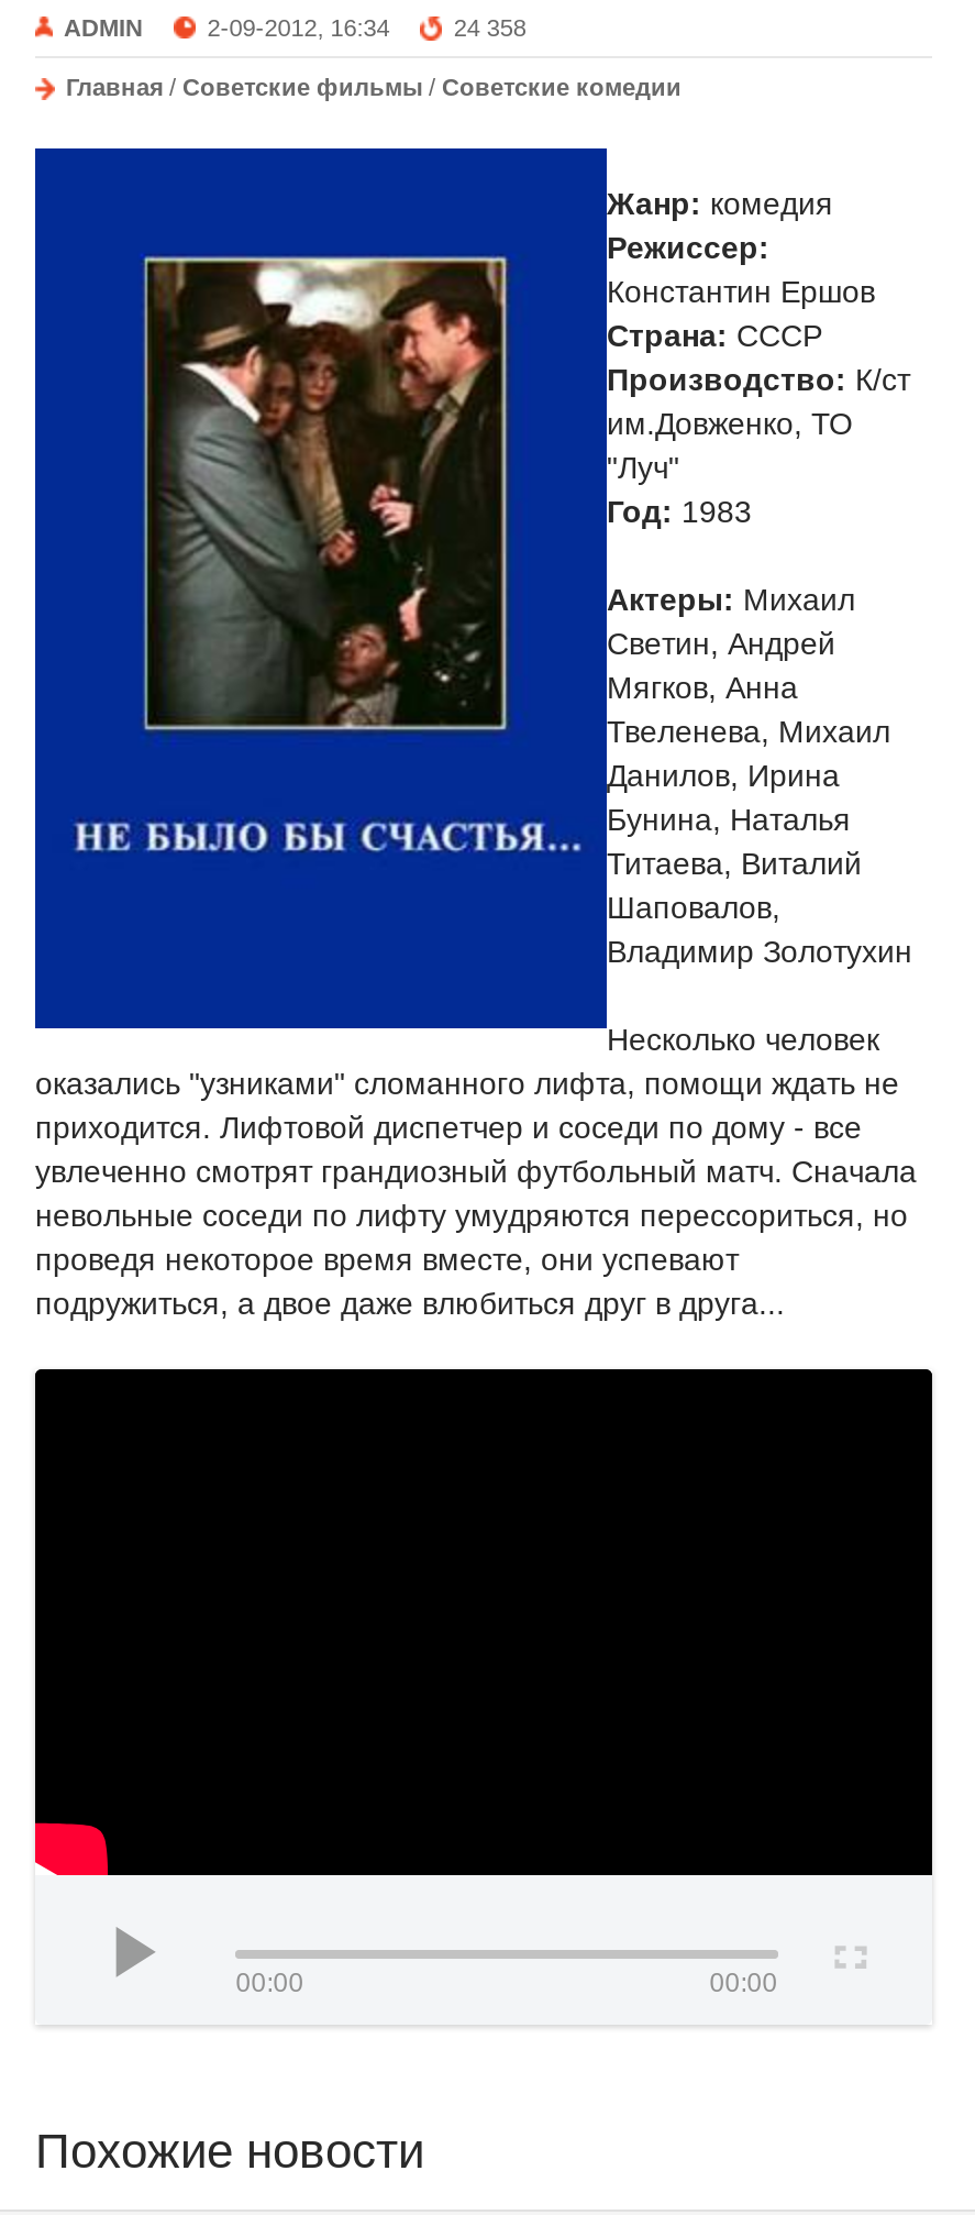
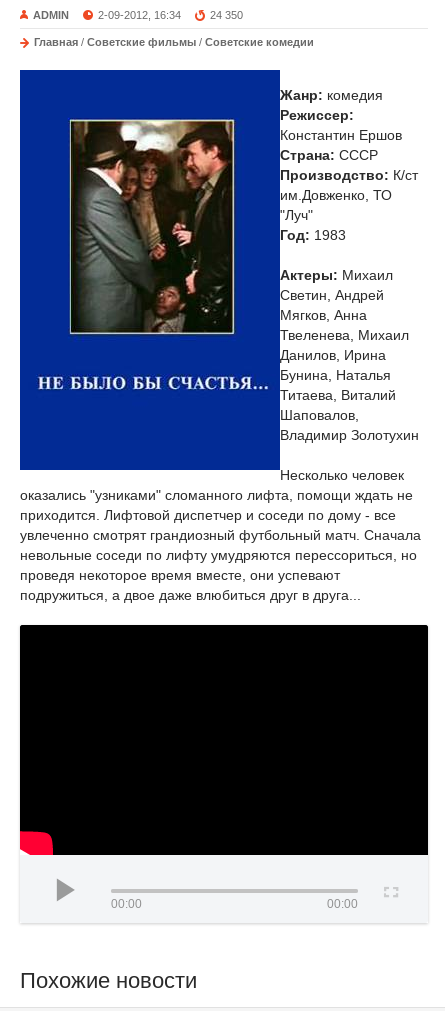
[454,14,526,41] 24 358 -> [210,9,243,21] 24 350

